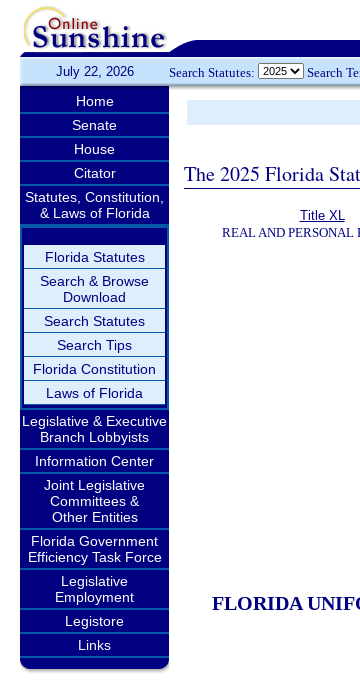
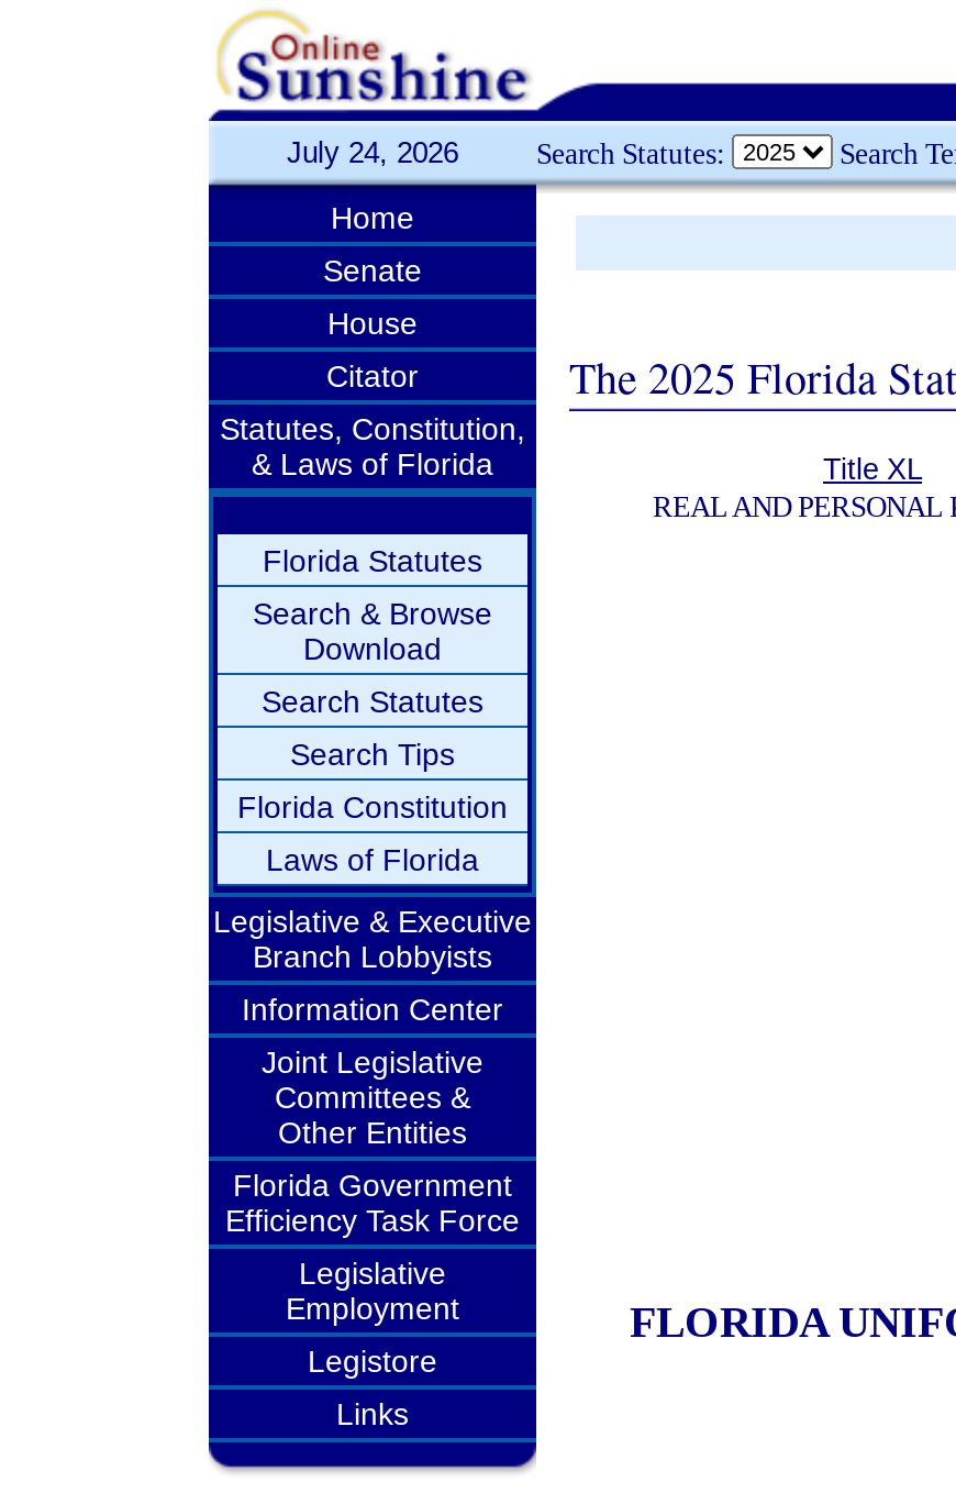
[55,64,133,79] July 22, 2026 -> [287,136,458,169] July 24, 2026

